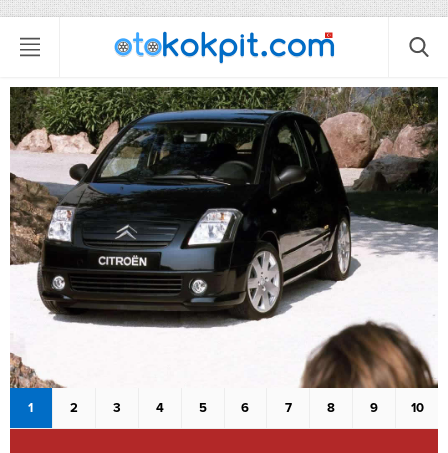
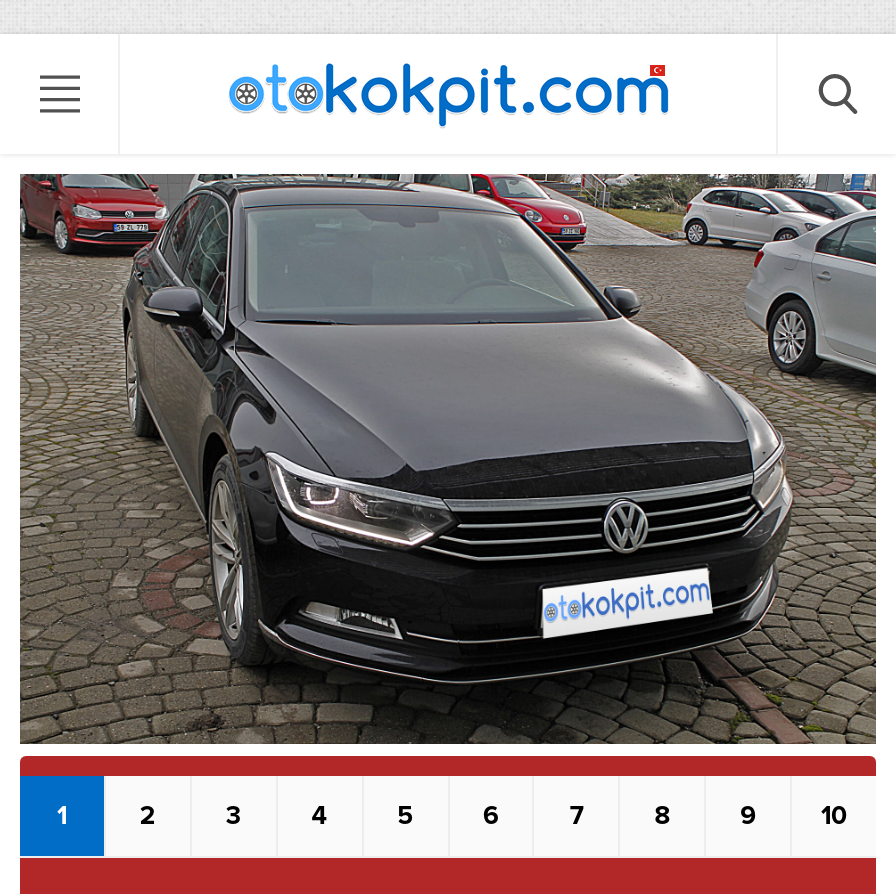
[9,86,439,389] [image] -> [18,172,878,778] [image]

